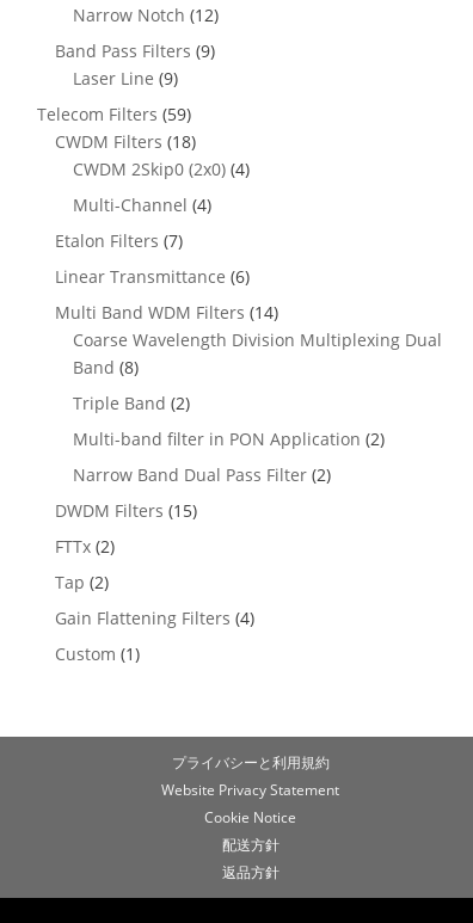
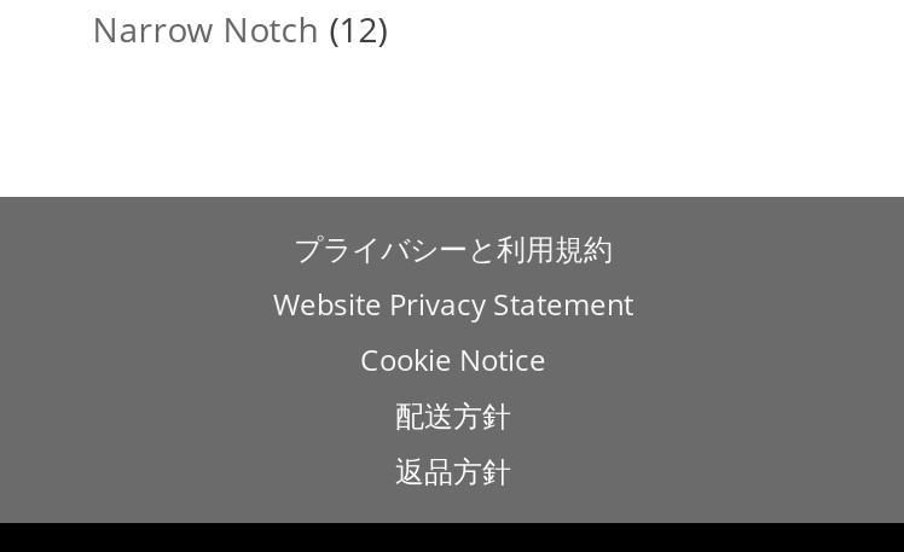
[37,39,442,665] Band Pass Filters (9) | Laser Line (9) | Telecom Filters (59) | CWDM Filters (18) | CWDM 2Skip0 (2x0) (4) | Multi-Channel (4) | Etalon Filters (7) | Linear Transmittance (6) | Multi Band WDM Filters (14) | Coarse Wavelength Division Multiplexing Dual | Band (8) | Triple Band (2) | Multi-band filter in PON Application (2) | Narrow Band Dual Pass Filter (2) | DWDM Filters (15) | FTTx (2) | Tap (2) | Gain Flattening Filters (4) | Custom (1) -> none

